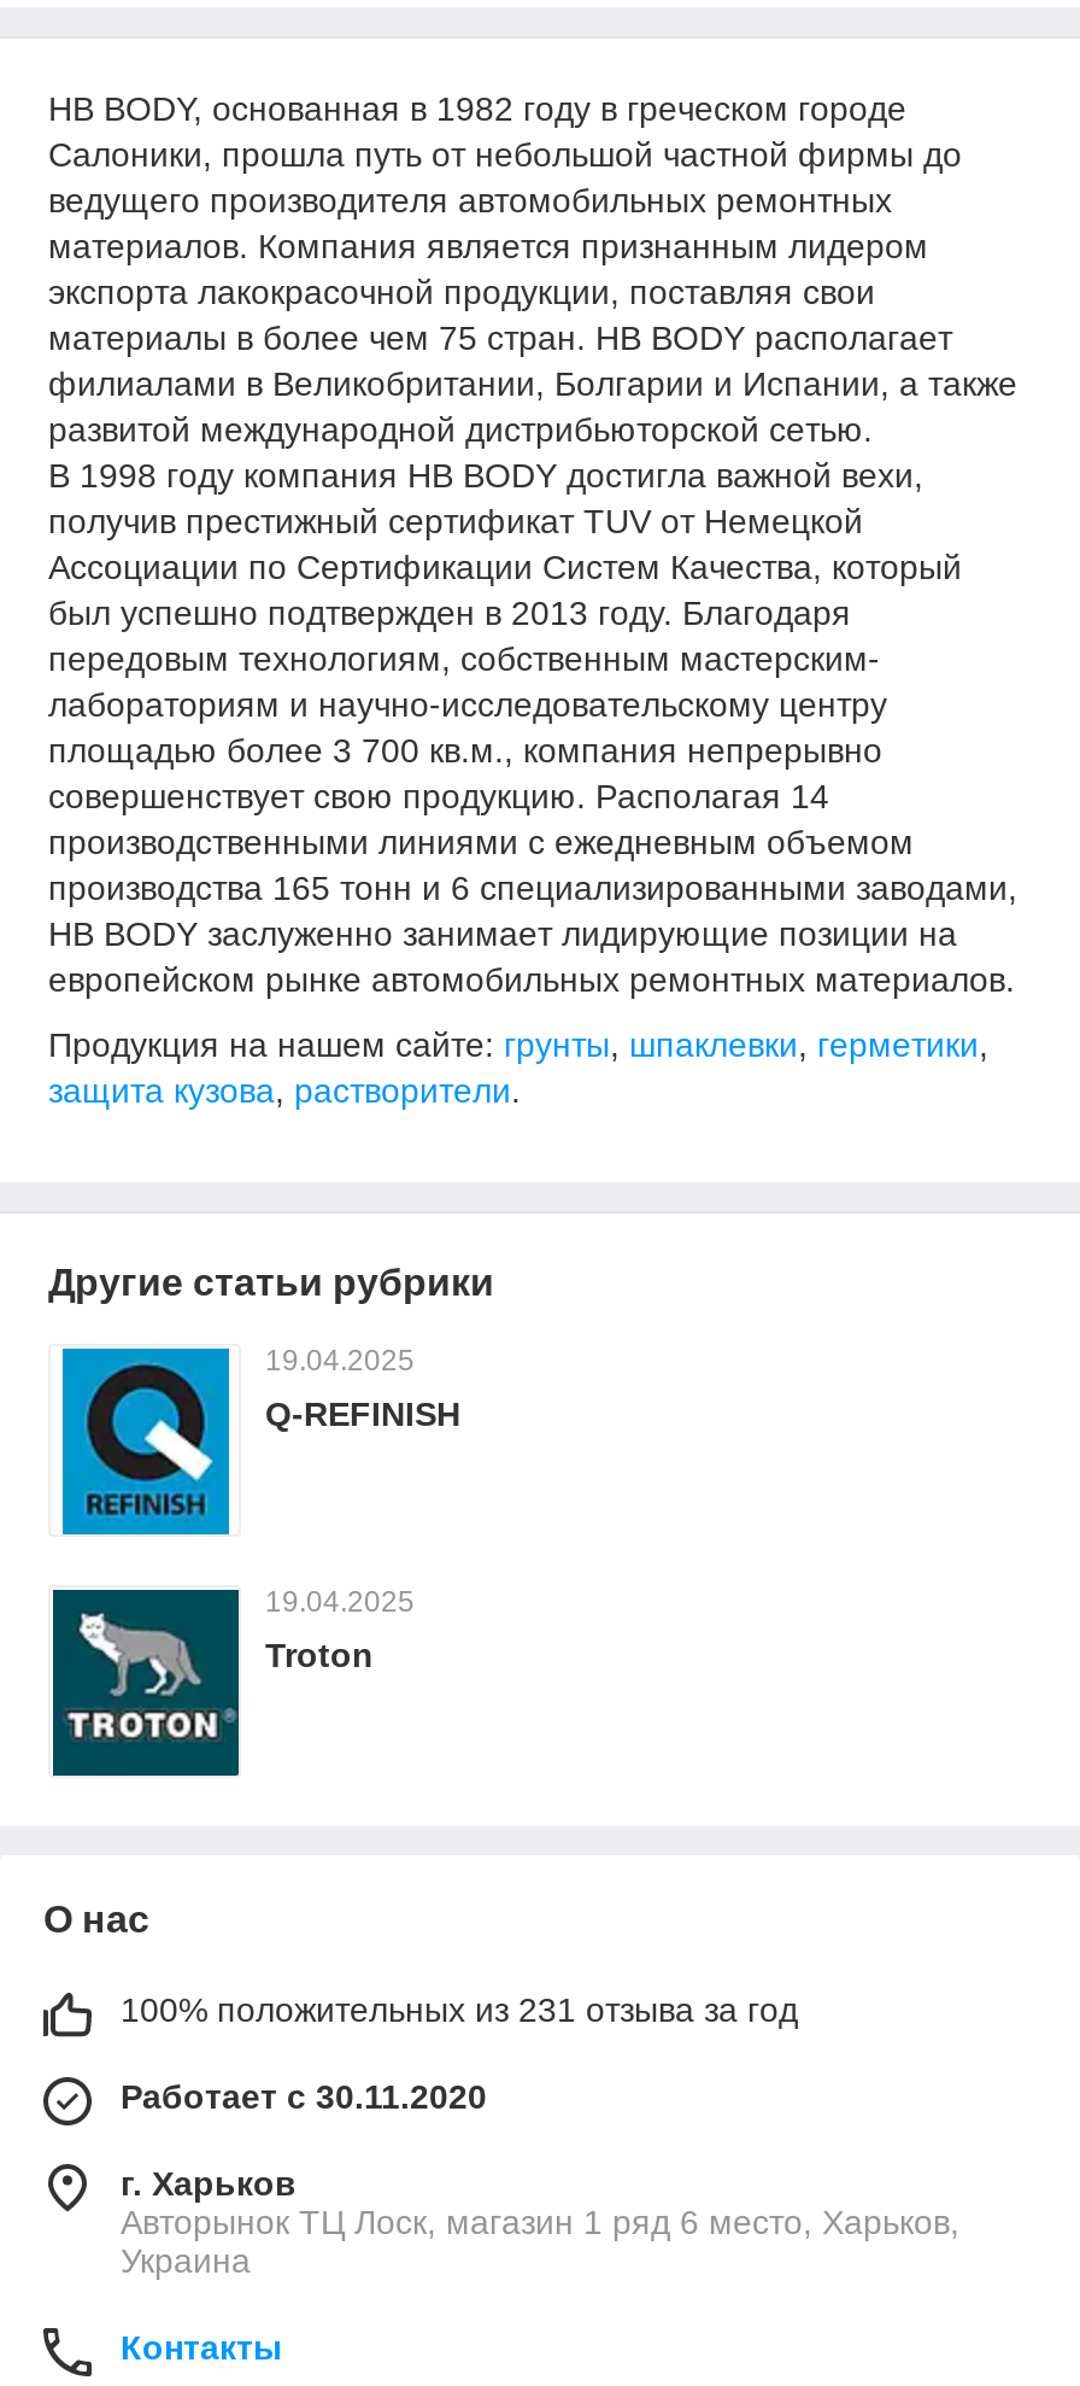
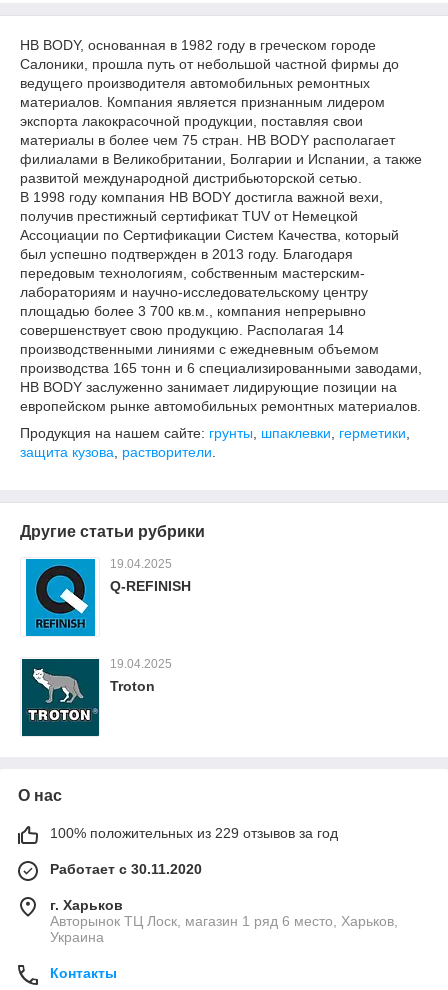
[121,1990,798,2029] 100% положительных из 231 отзыва за год -> [50,825,338,841] 100% положительных из 229 отзывов за год

